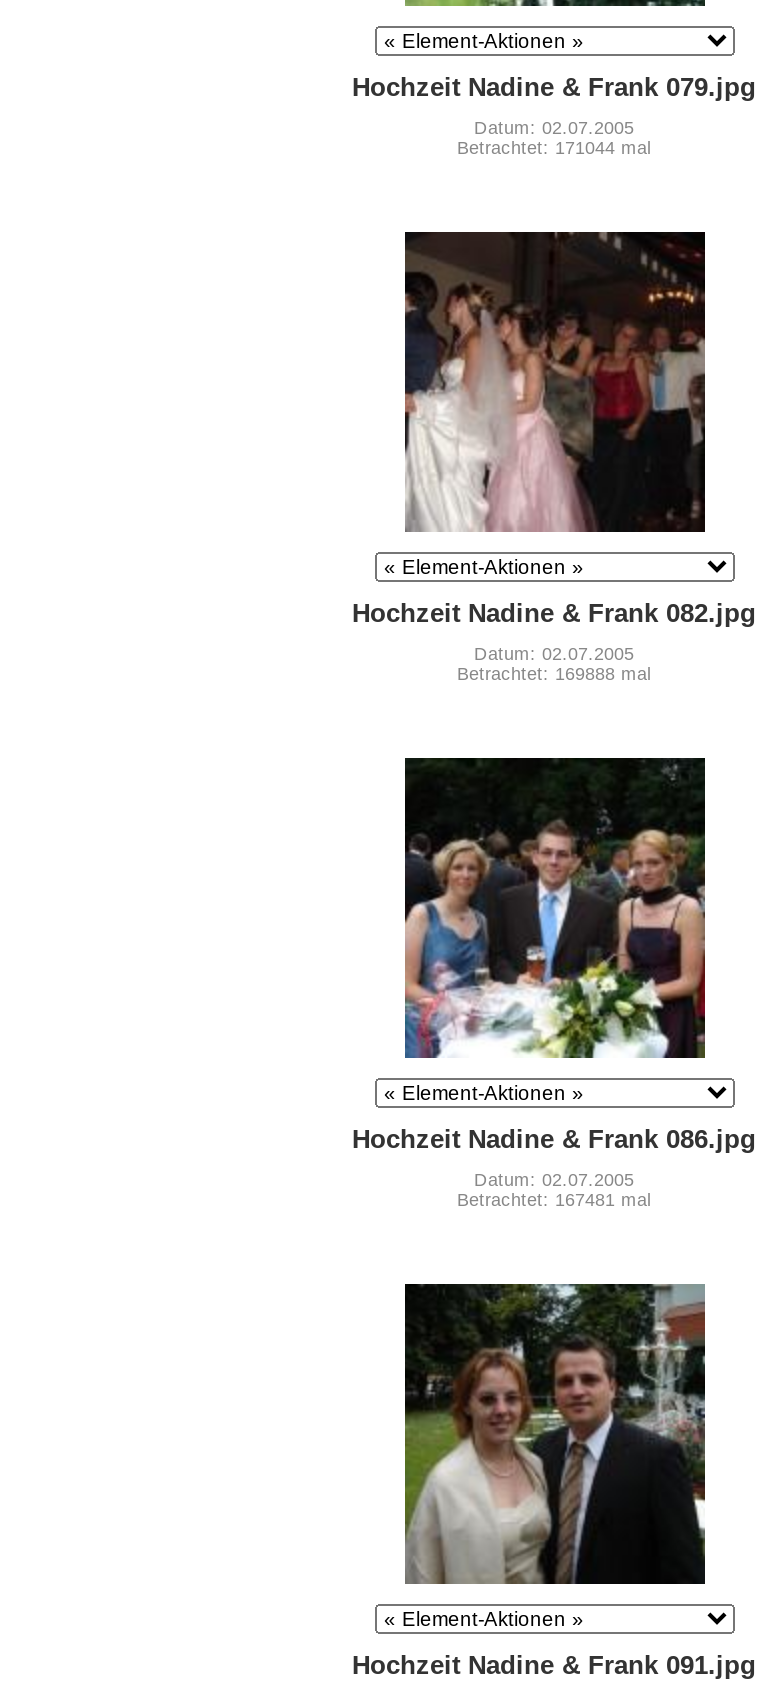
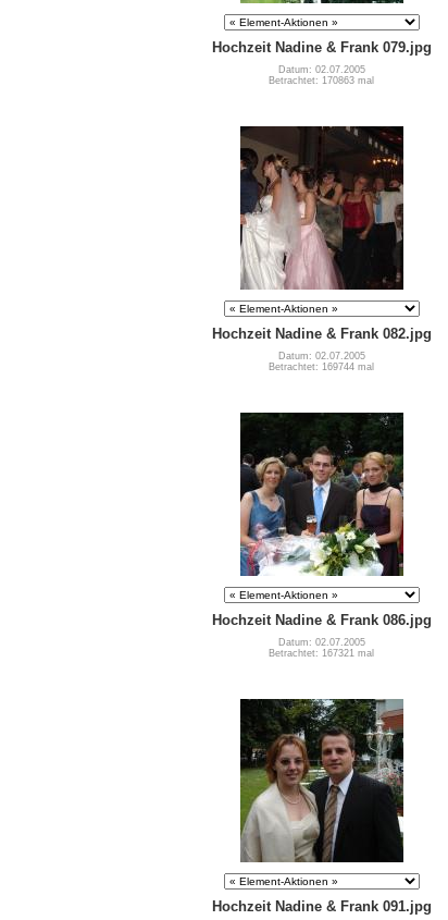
[457,137,651,157] Betrachtet: 171044 mal -> [269,75,374,86] Betrachtet: 170863 mal
[457,663,651,683] Betrachtet: 169888 mal -> [269,361,374,372] Betrachtet: 169744 mal
[457,1189,651,1209] Betrachtet: 167481 mal -> [269,647,374,658] Betrachtet: 167321 mal

